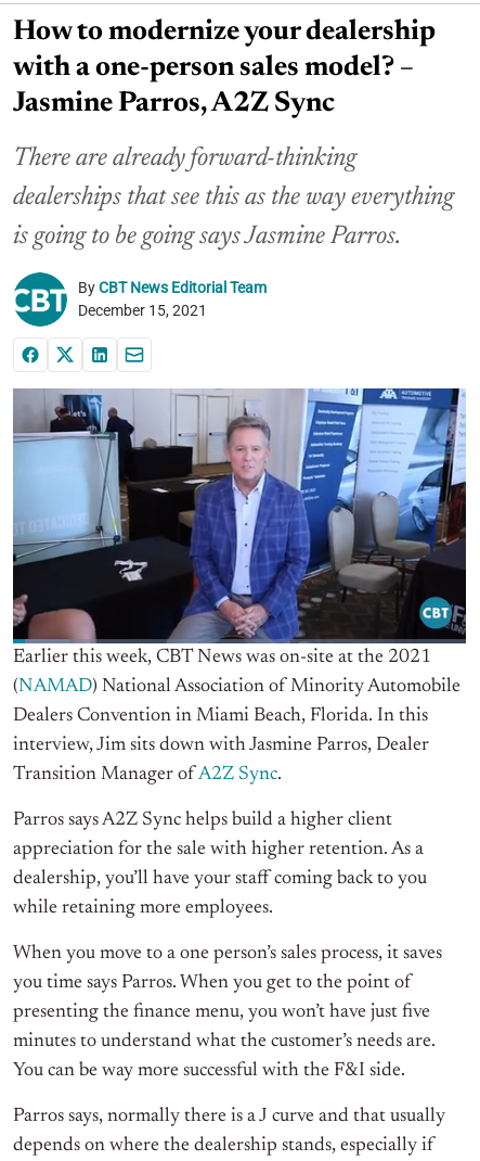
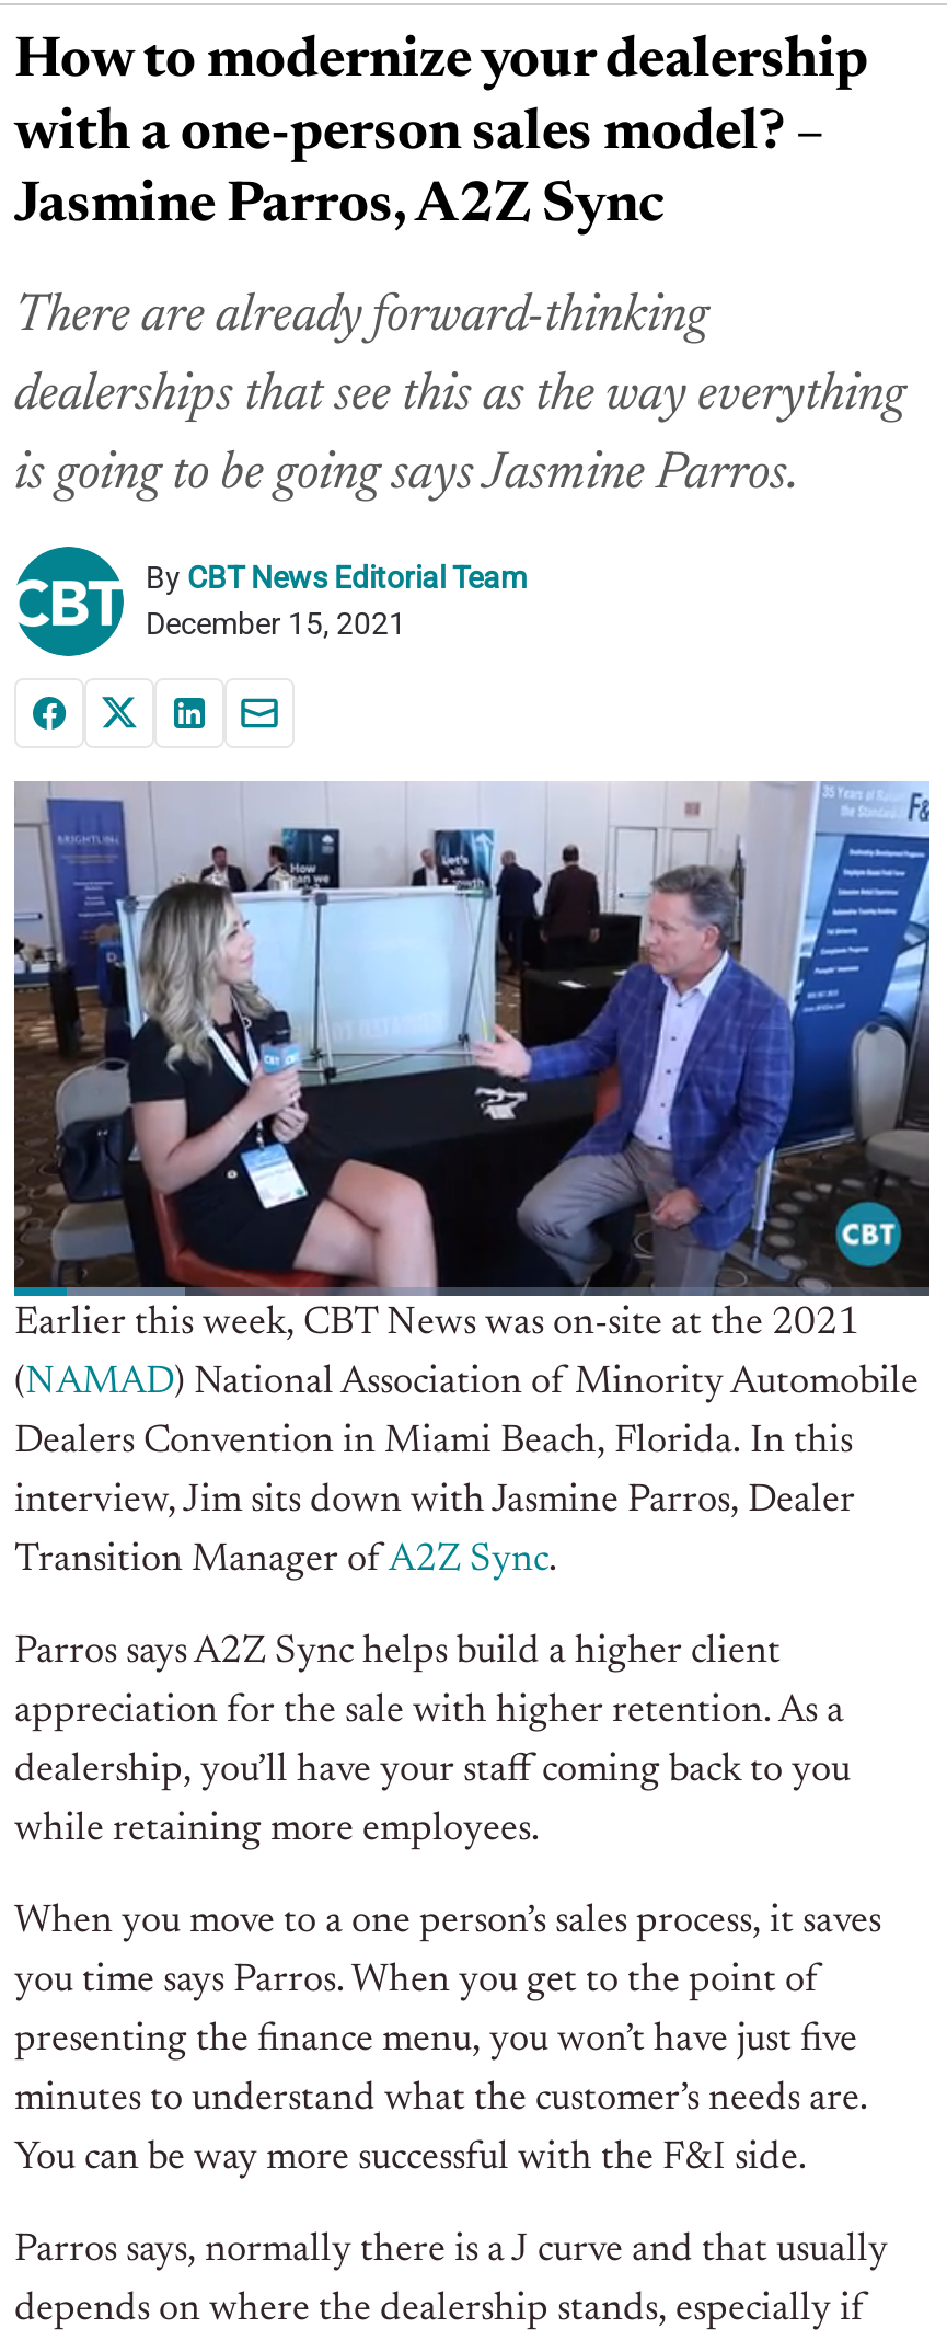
[12,387,467,645] [image] -> [12,781,932,1298] [image]

